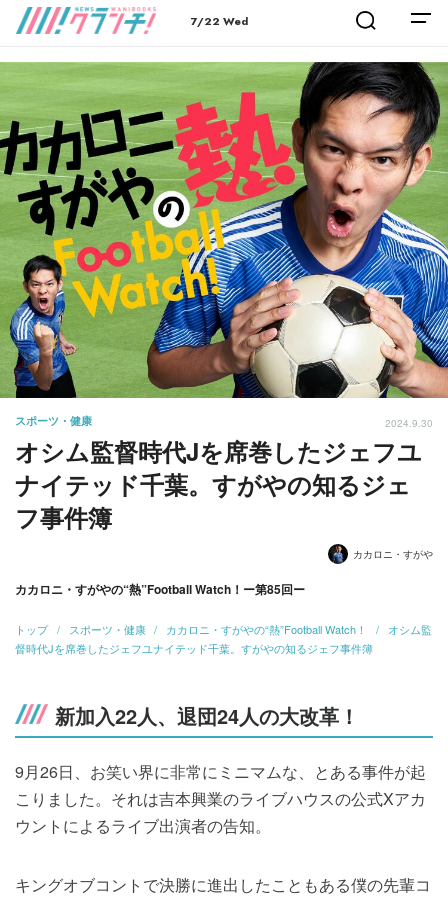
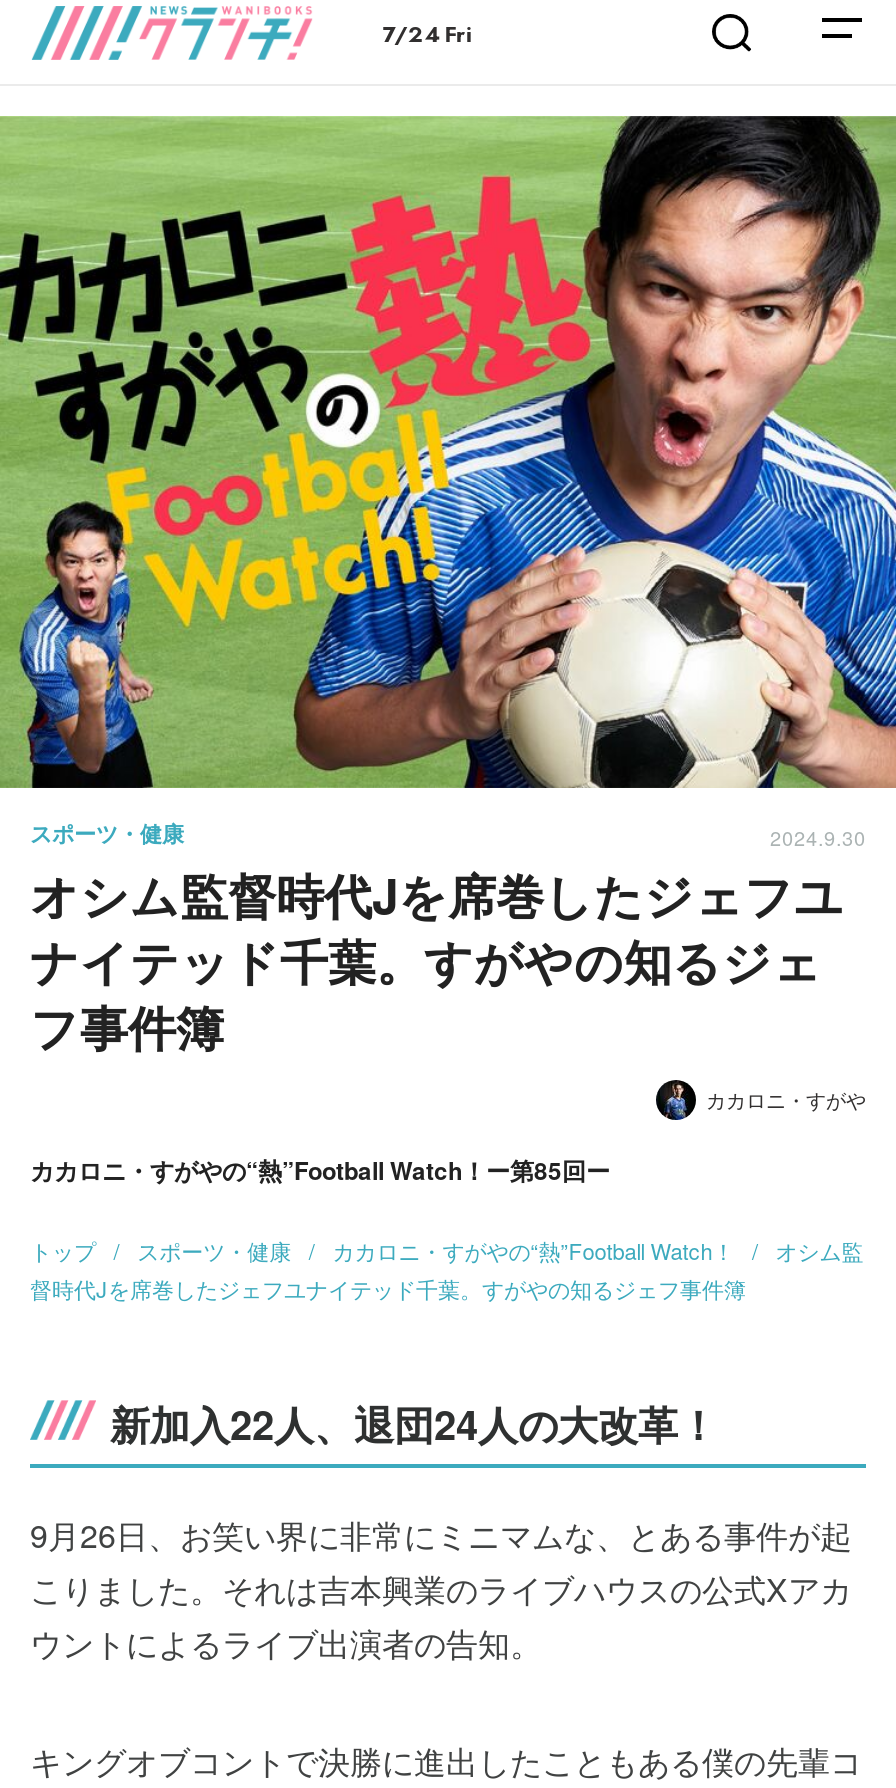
[191,13,248,29] 7/22 Wed -> [382,18,472,50] 7/24 Fri

